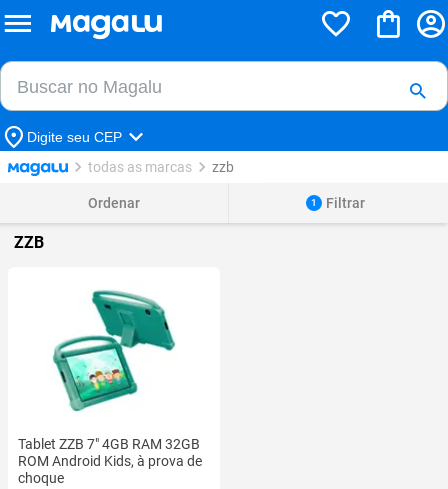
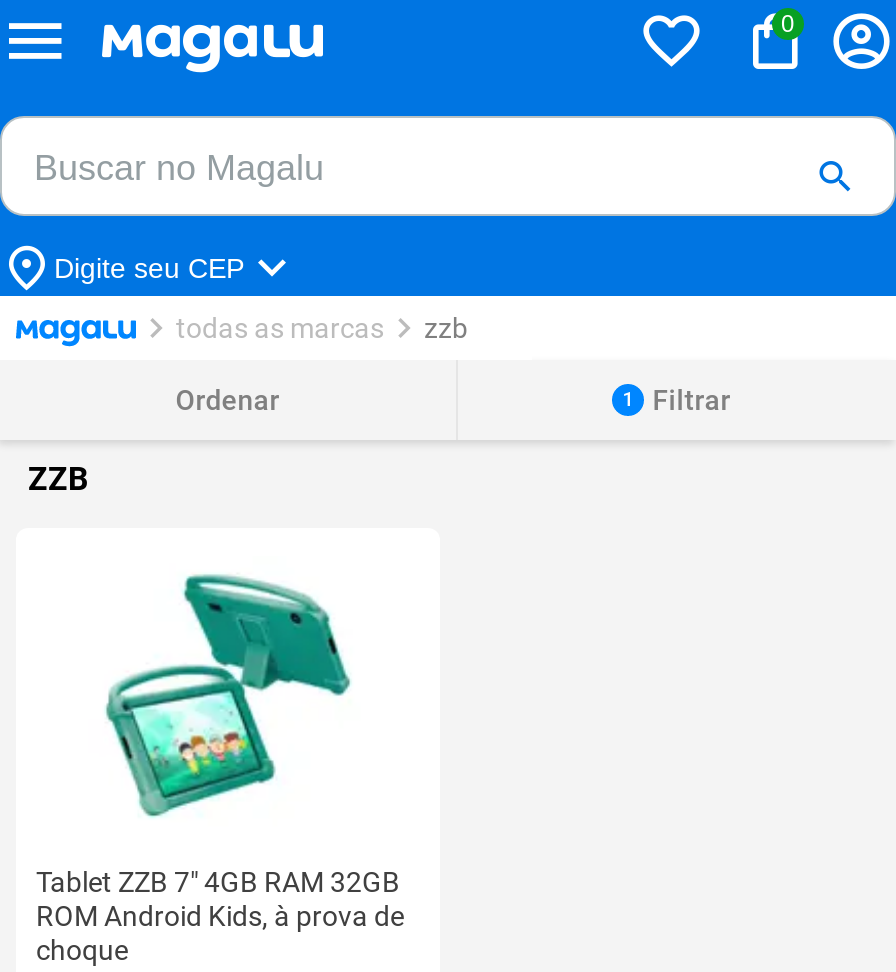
none -> [781,10,795,38] 0

